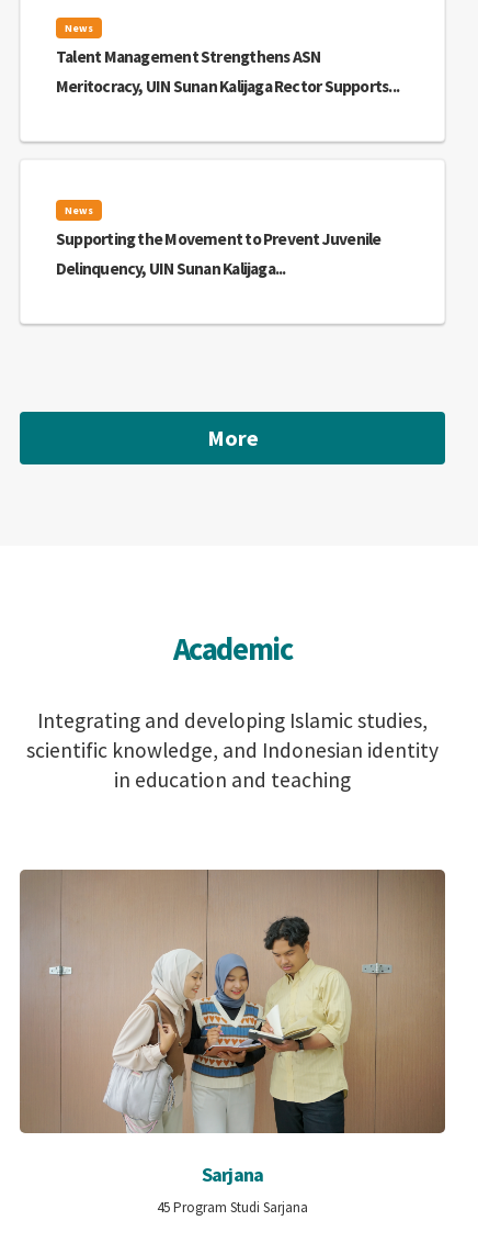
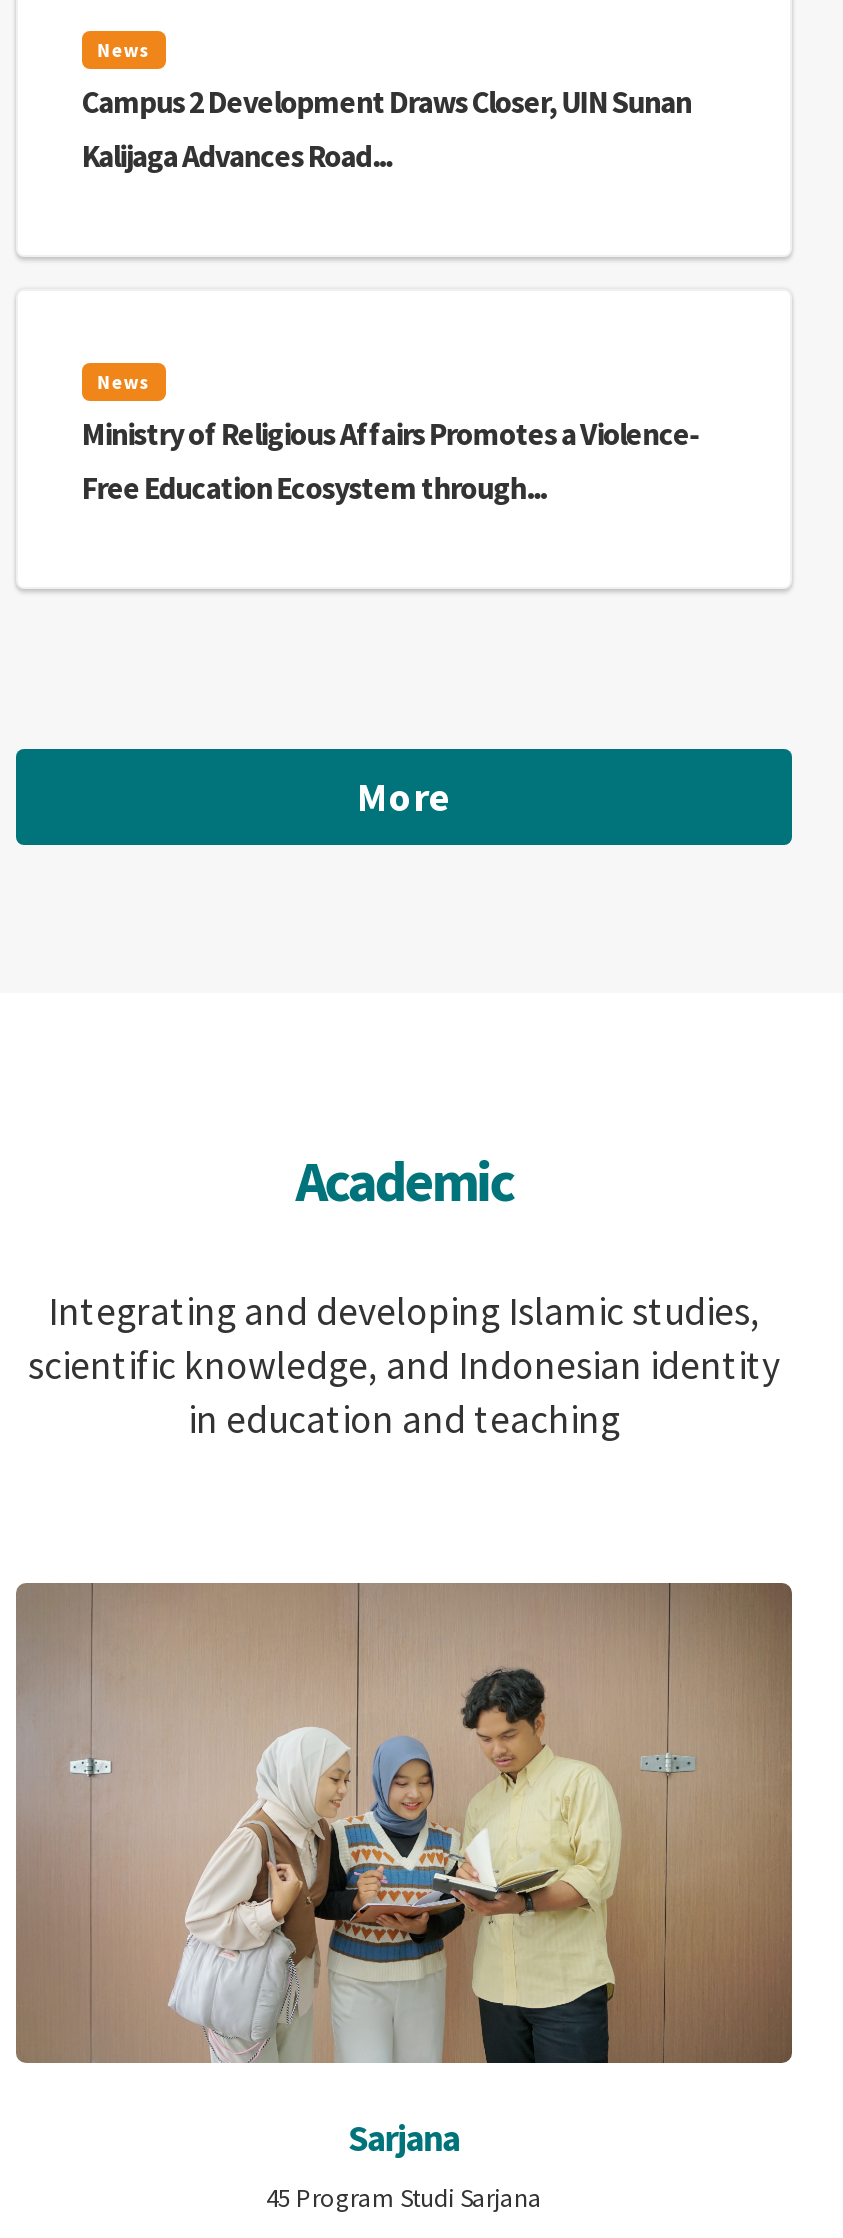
[56,46,399,97] Talent Management Strengthens ASN | Meritocracy, UIN Sunan Kalijaga Rector Supports... -> [82,83,691,175] Campus 2 Development Draws Closer, UIN Sunan | Kalijaga Advances Road...
[56,228,381,279] Supporting the Movement to Prevent Juvenile | Delinquency, UIN Sunan Kalijaga... -> [82,415,700,507] Ministry of Religious Affairs Promotes a Violence- | Free Education Ecosystem through...

